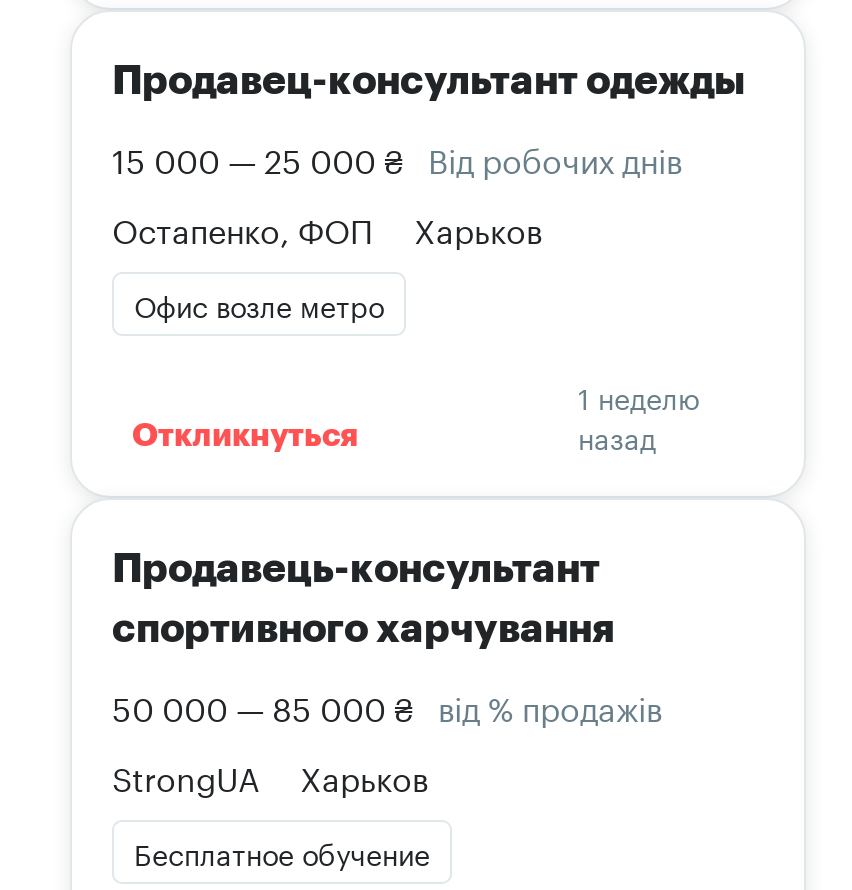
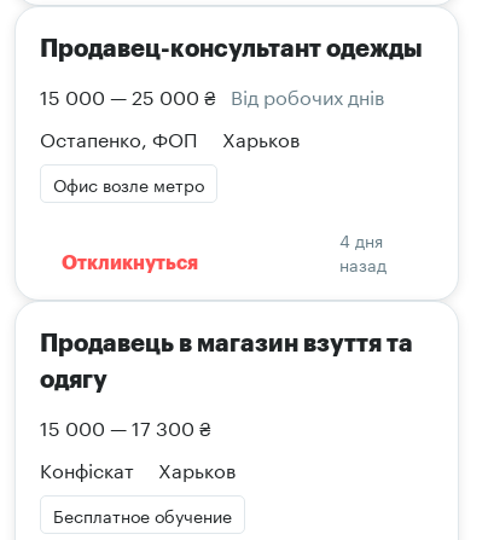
[578,374,700,418] 1 неделю -> [340,226,383,252] 4 дня
[112,550,600,590] Продавець-консультант -> [40,332,413,356] Продавець в магазин взуття та
[112,610,614,650] спортивного харчування -> [40,368,107,393] одягу
[112,680,662,800] 50 000 — 85 000 ₴ від % продажів | StrongUA -> [40,411,221,483] 15 000 — 17 300 ₴ | Конфіскат

